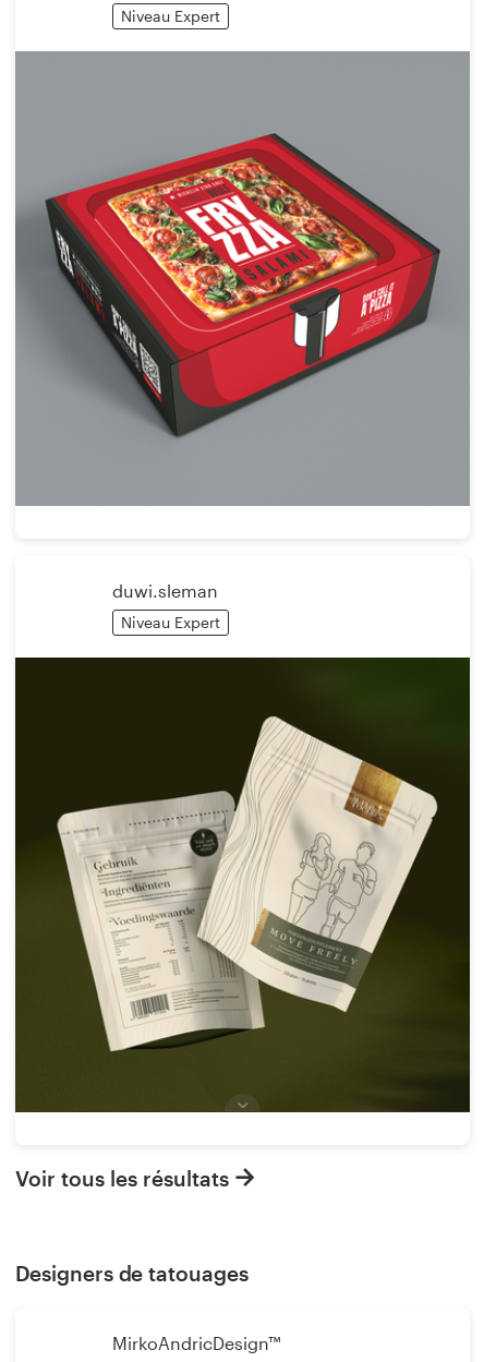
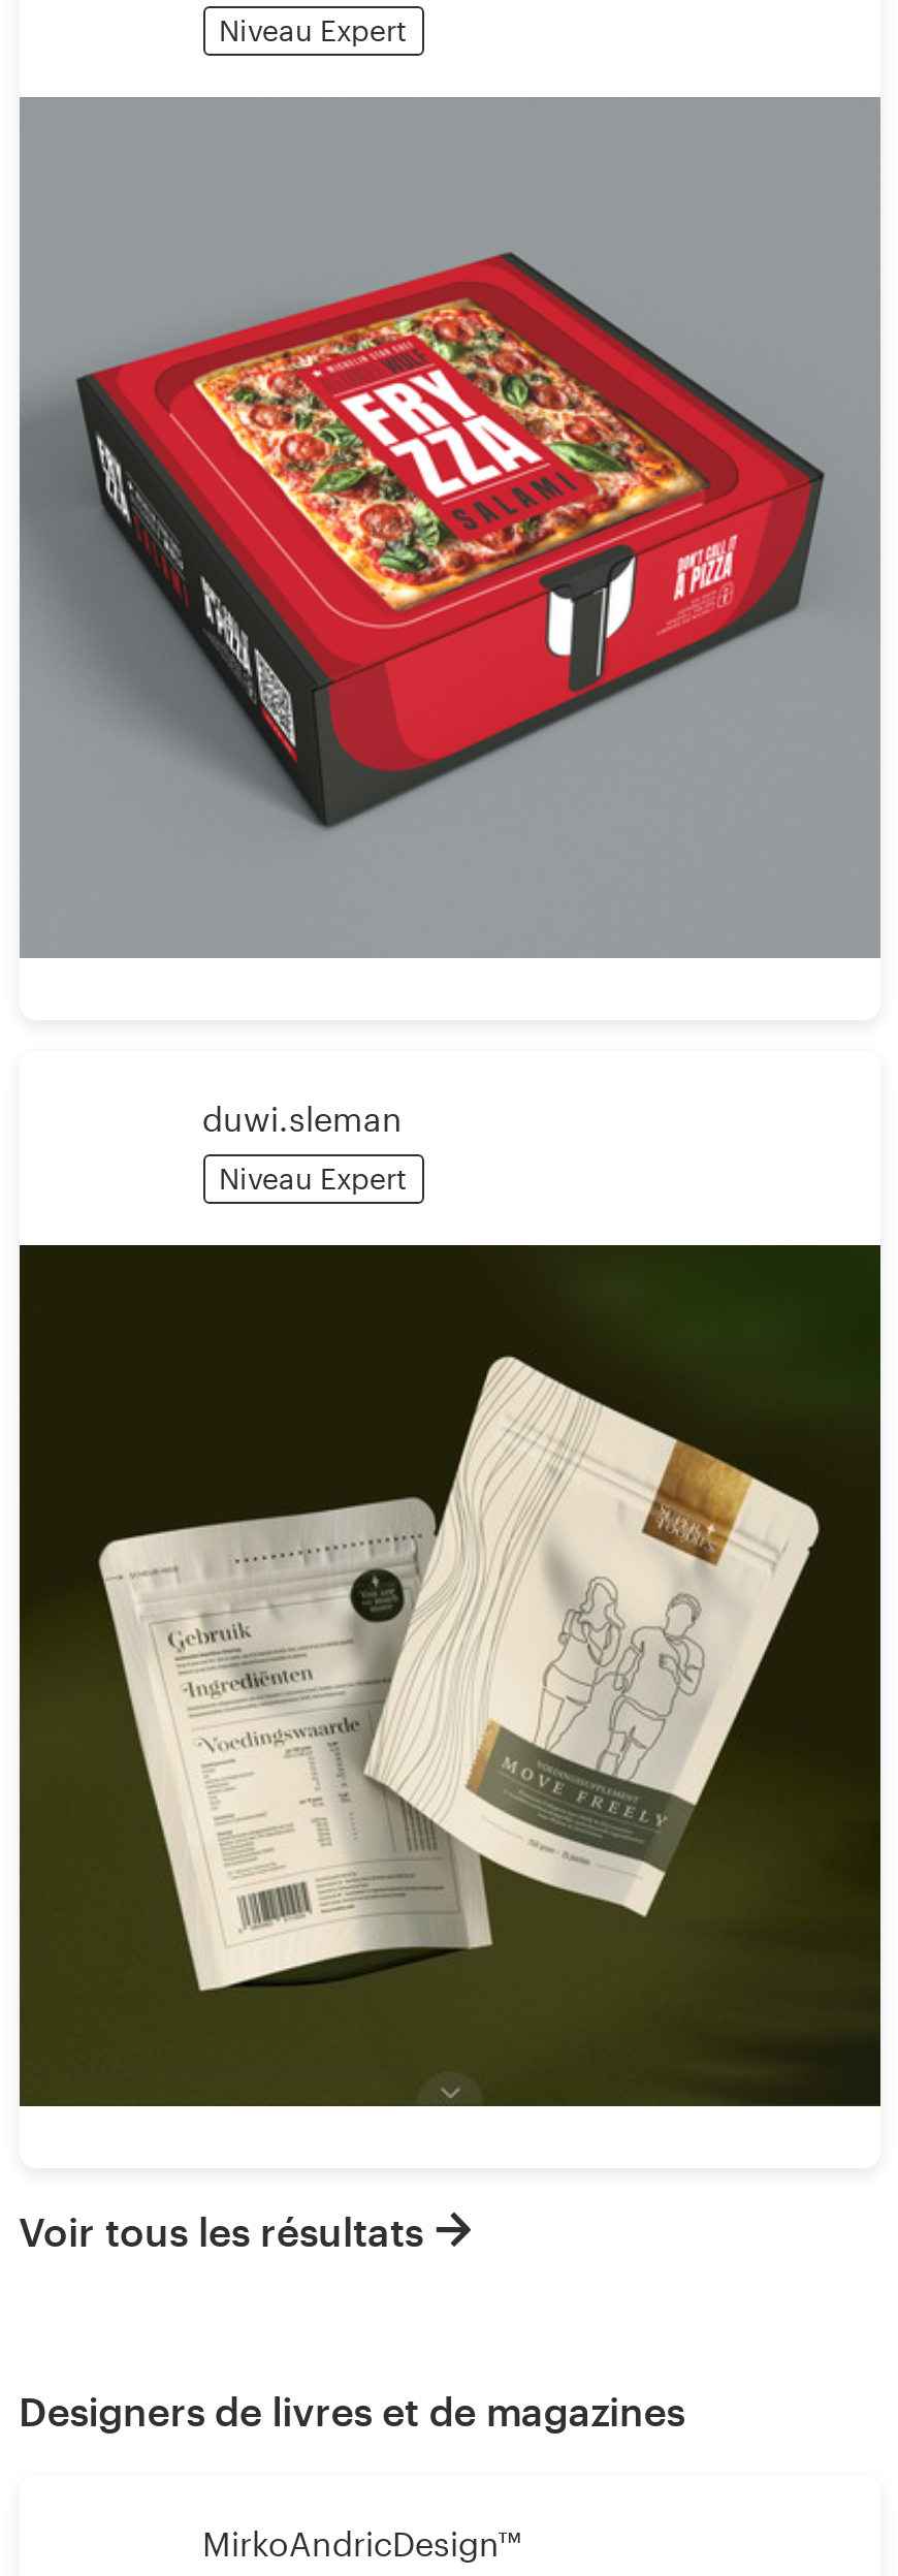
[15,1261,248,1286] Designers de tatouages -> [19,2387,685,2435] Designers de livres et de magazines

